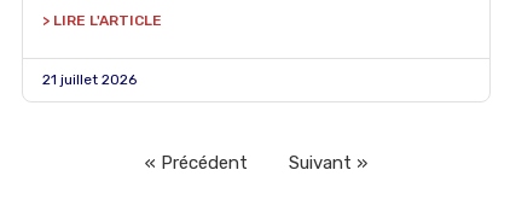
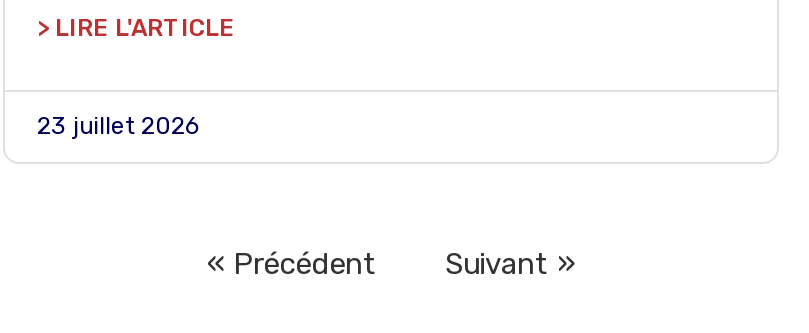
[42,71,137,88] 21 juillet 2026 -> [37,112,199,140] 23 juillet 2026

